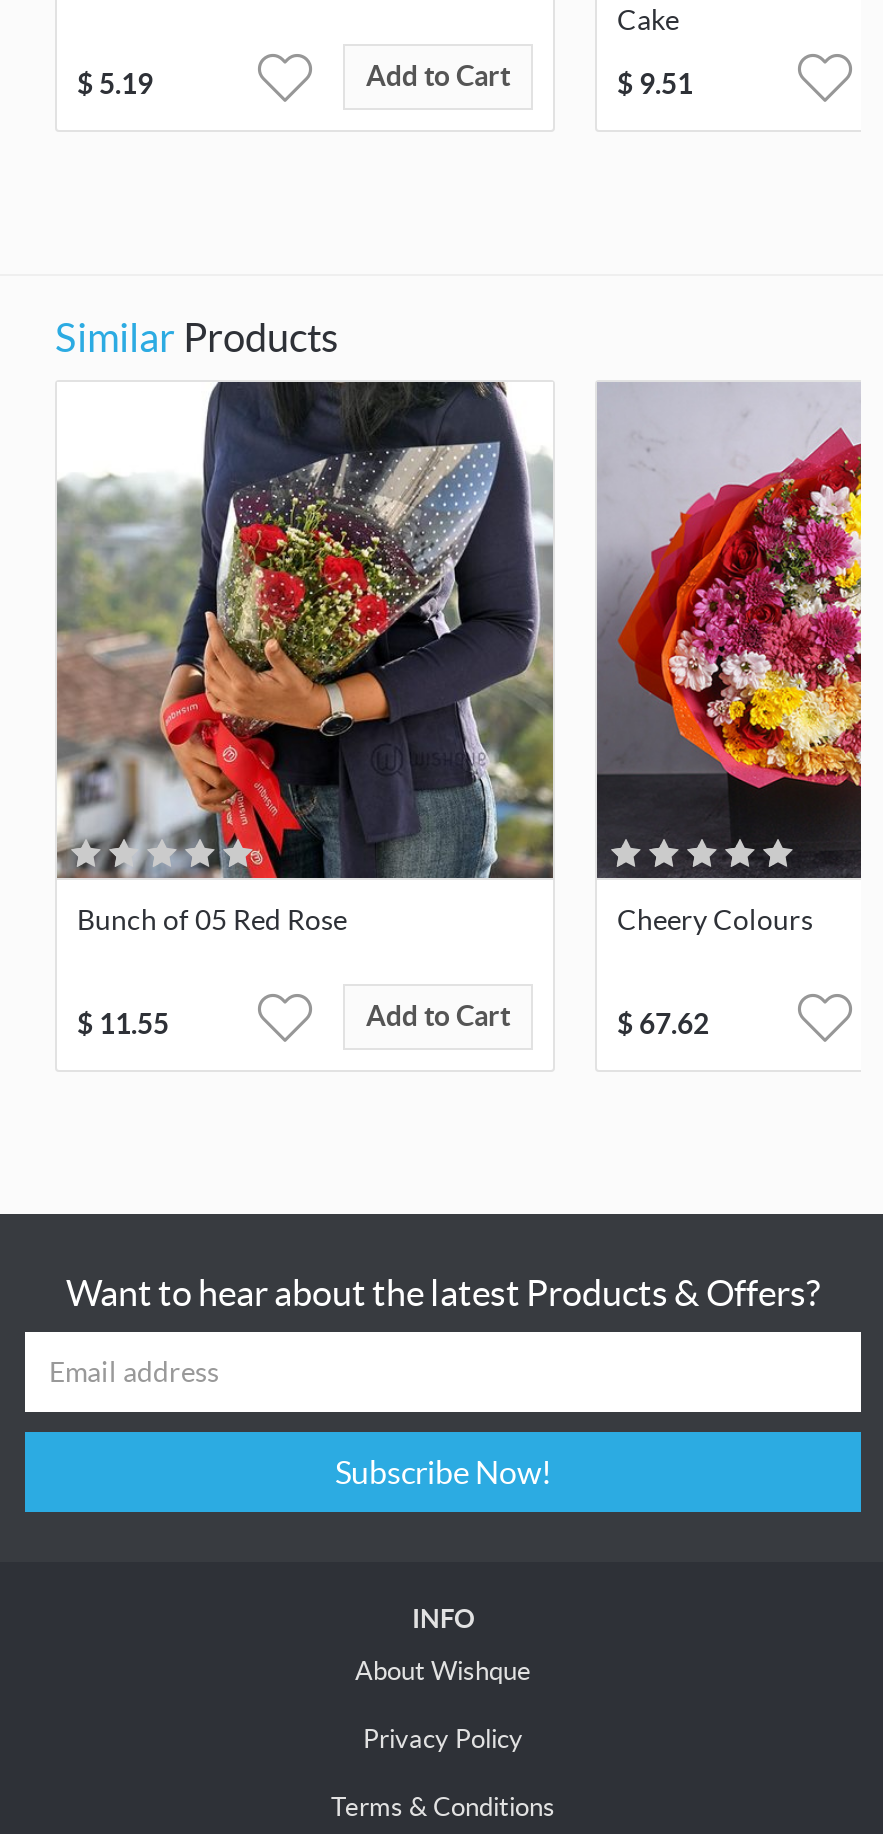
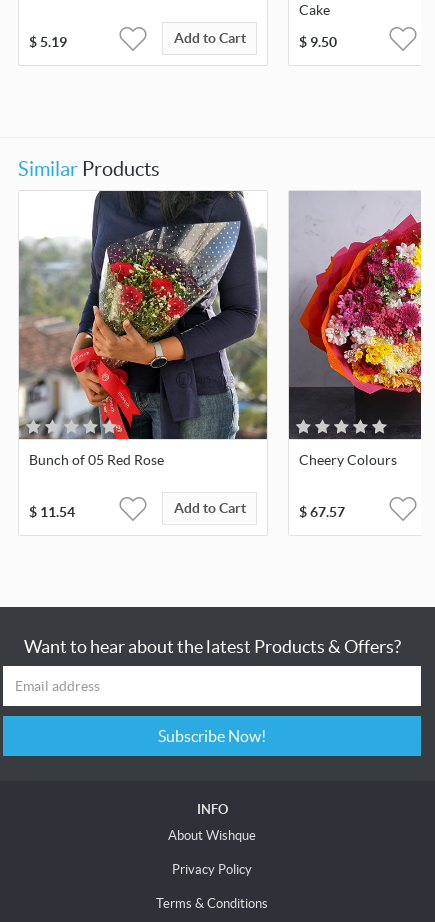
[617,69,693,101] $ 9.51 -> [299,34,337,50] $ 9.50
[77,1009,169,1041] $ 11.55 -> [29,504,75,520] $ 11.54
[617,1009,709,1041] $ 67.62 -> [299,504,345,520] $ 67.57

